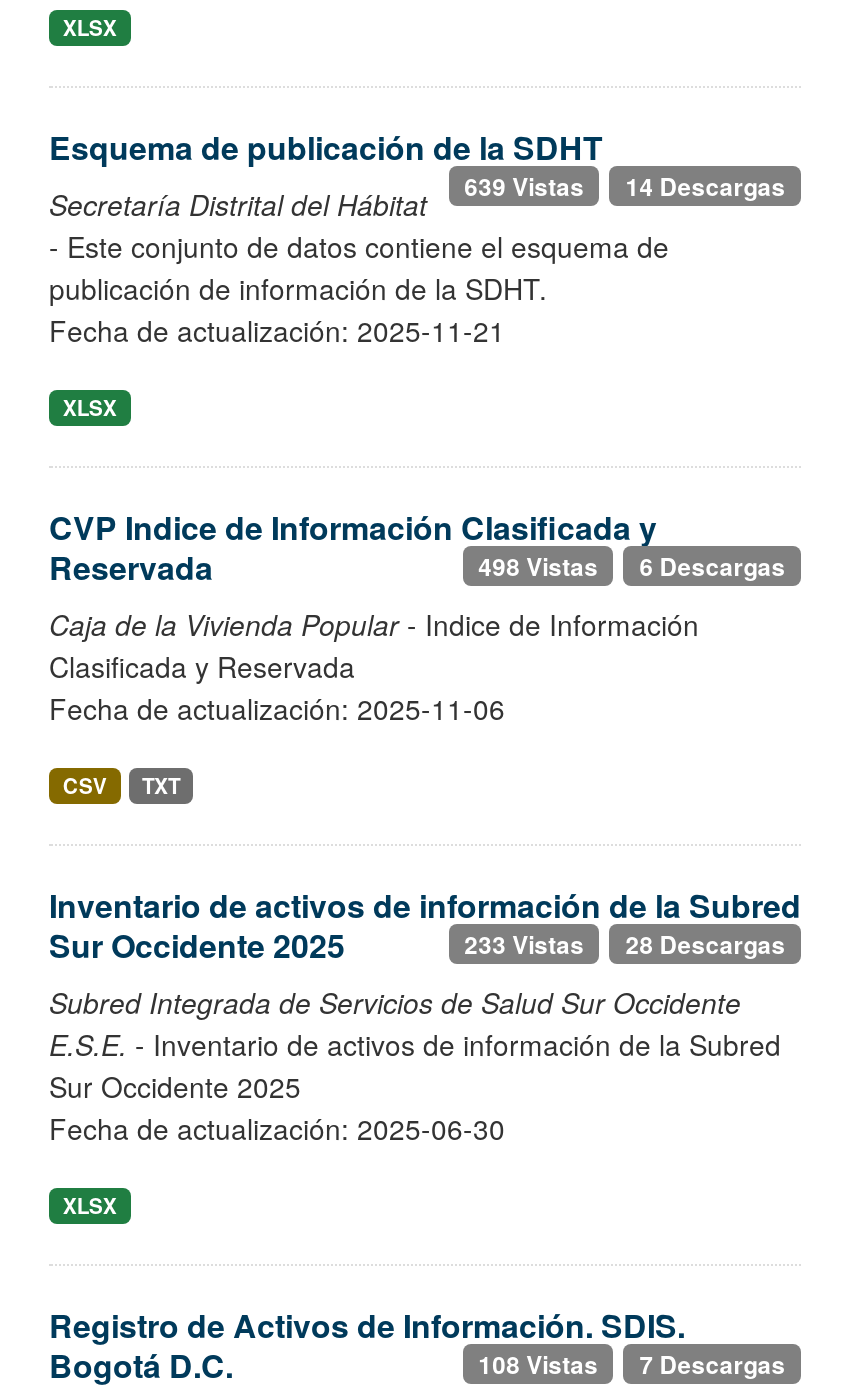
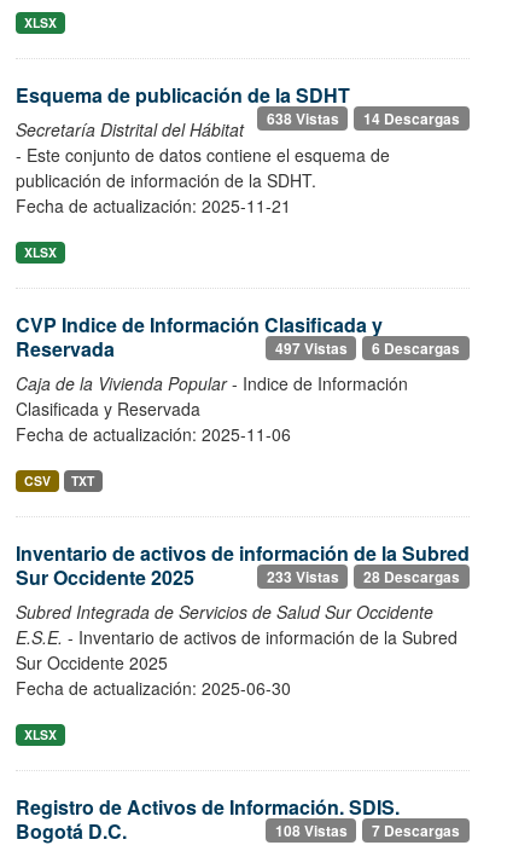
[49,168,785,224] Secretaría Distrital del Hábitat 639 Vistas 14 Descargas -> [16,108,460,141] Secretaría Distrital del Hábitat 638 Vistas 14 Descargas
[478,548,785,584] 498 Vistas 6 Descargas -> [275,337,460,359] 497 Vistas 6 Descargas

